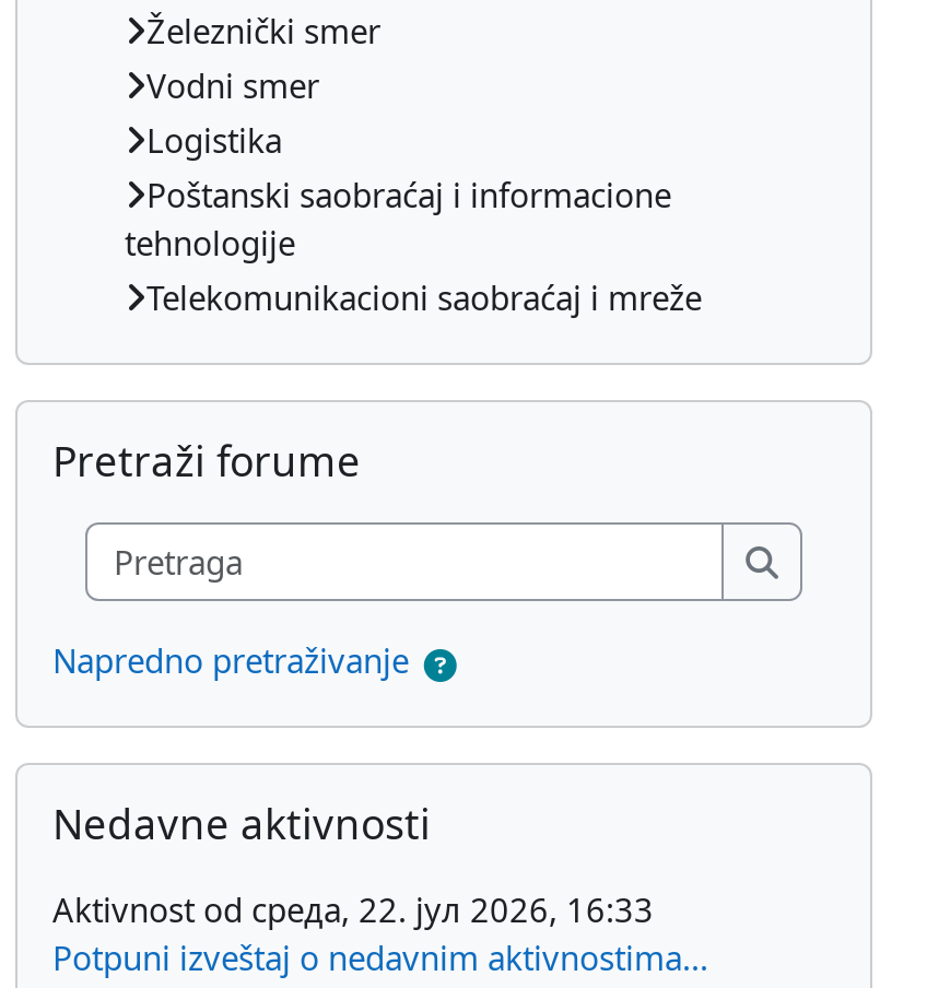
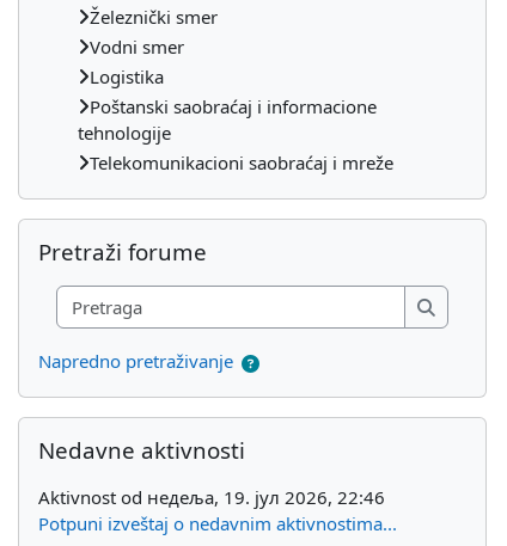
[52,887,654,930] Aktivnost od среда, 22. јул 2026, 16:33 -> [38,485,385,508] Aktivnost od недеља, 19. јул 2026, 22:46

